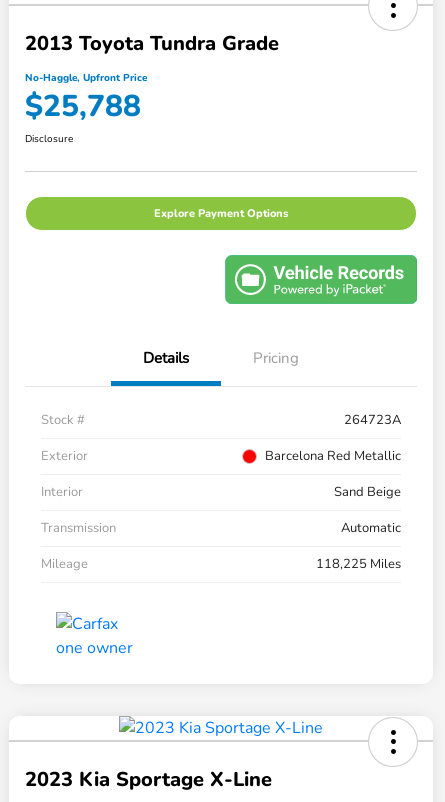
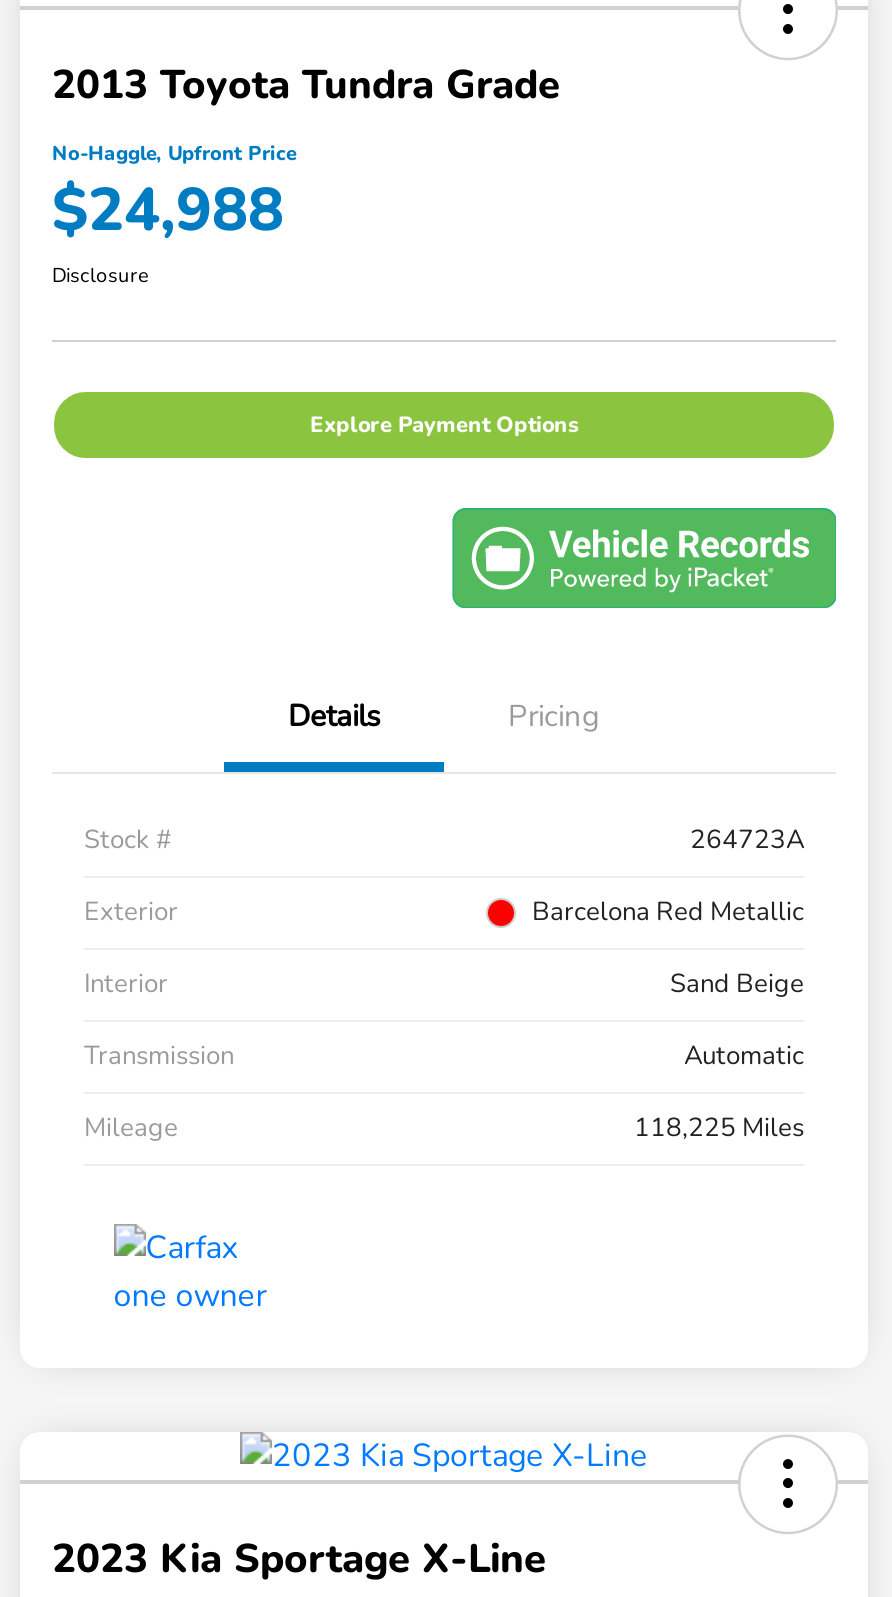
[25,85,141,126] $25,788 -> [52,171,284,253] $24,988

